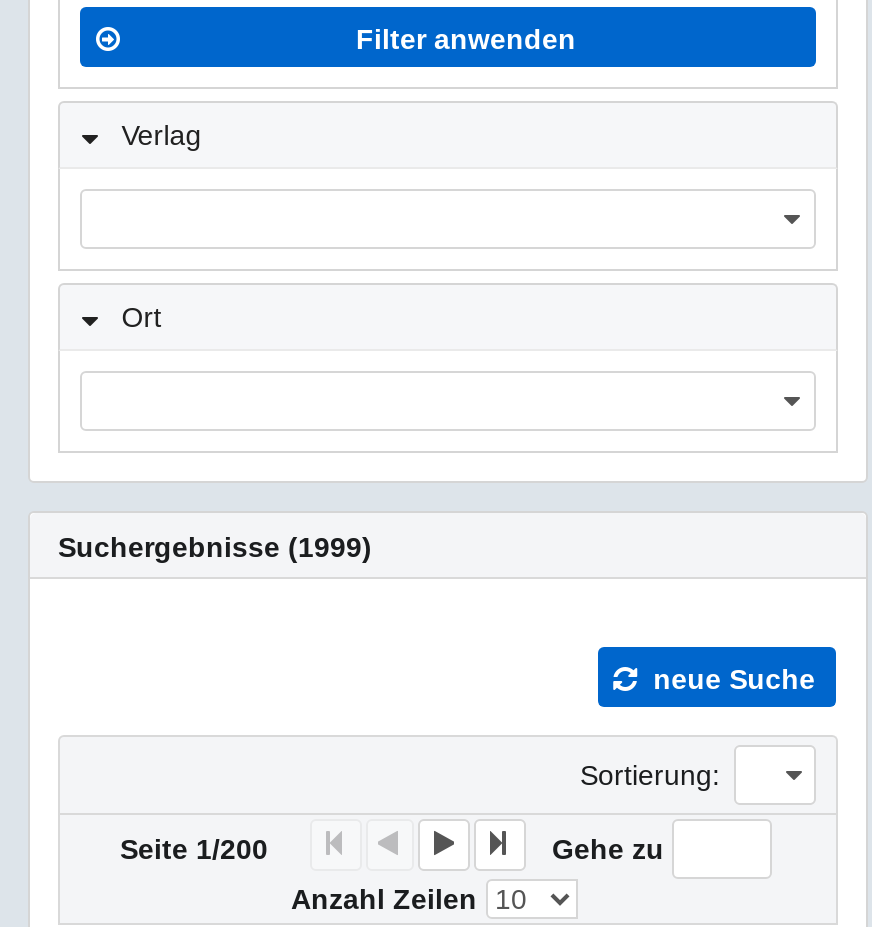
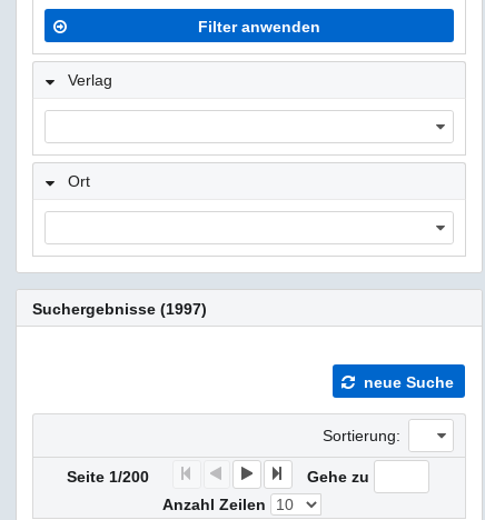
[58,532,372,564] Suchergebnisse (1999) -> [32,301,207,318] Suchergebnisse (1997)

